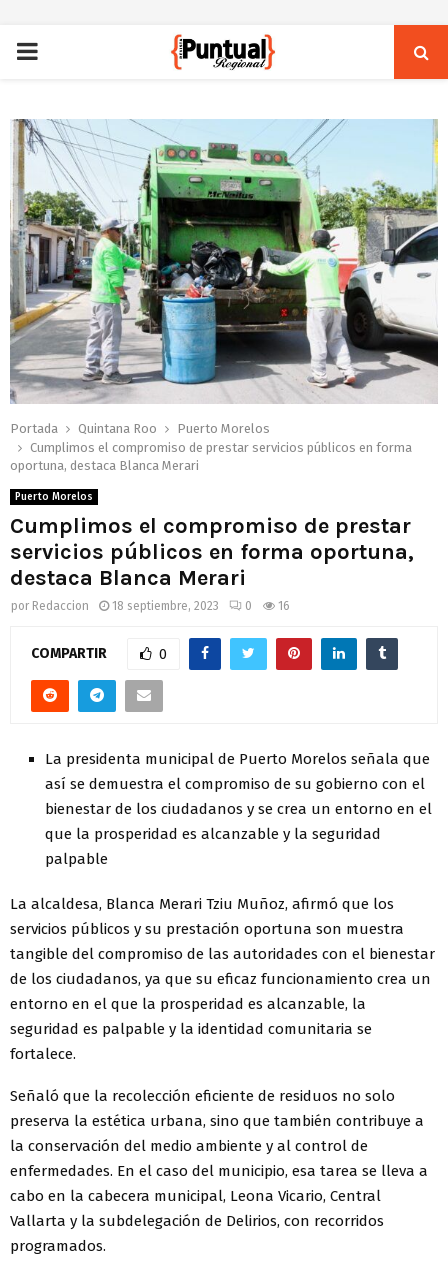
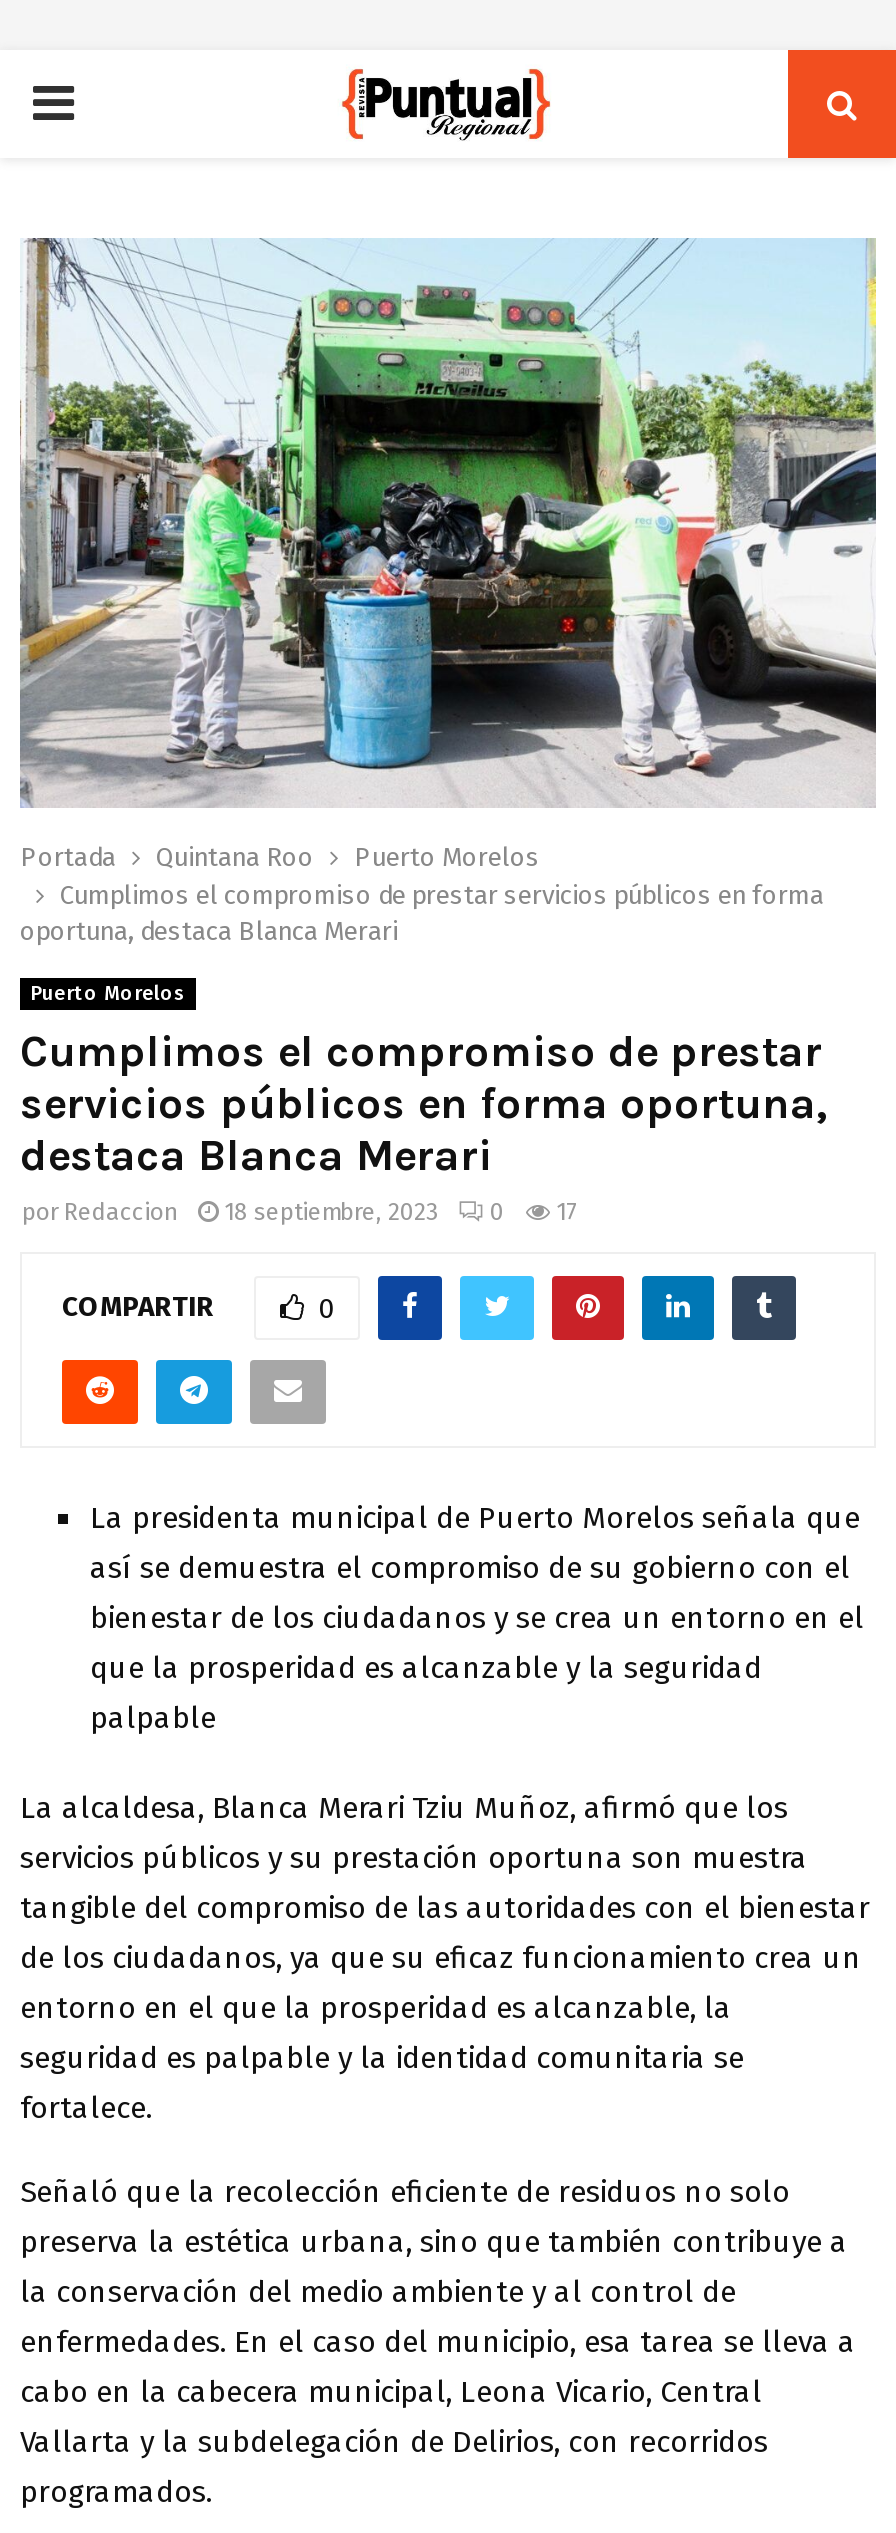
[11,599,290,613] por Redaccion 18 septiembre, 2023 0 16 -> [22,1198,576,1226] por Redaccion 18 septiembre, 2023 0 17

